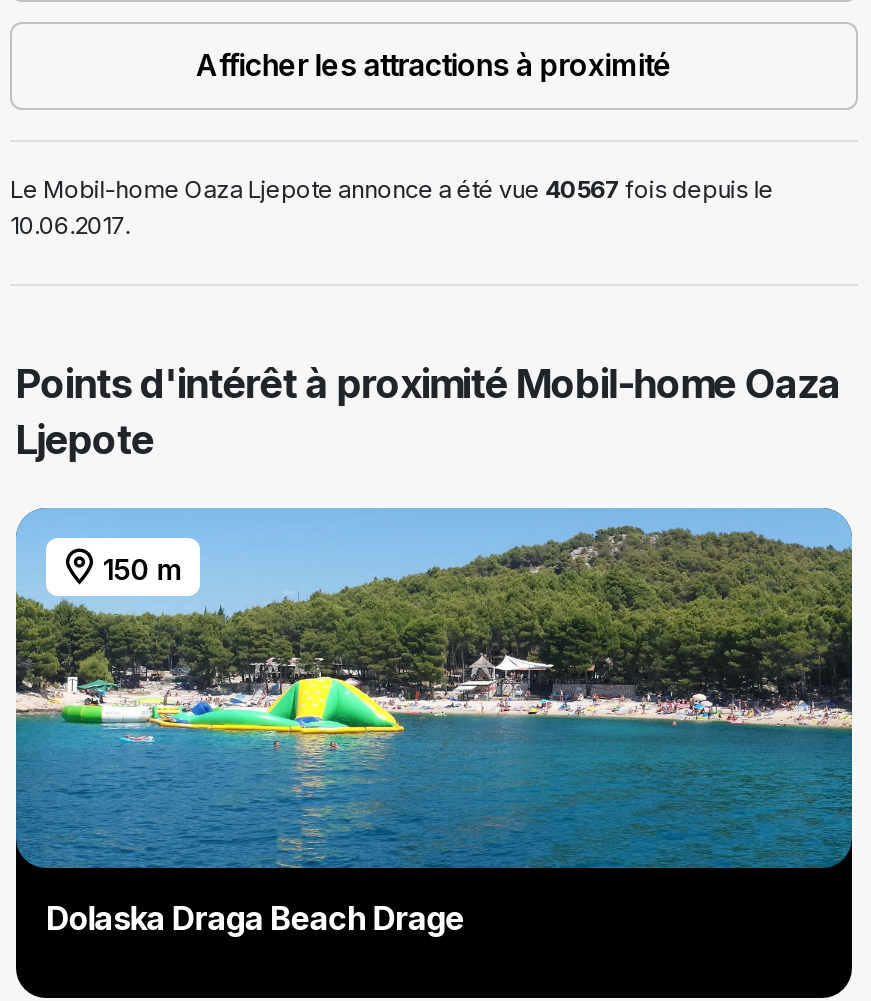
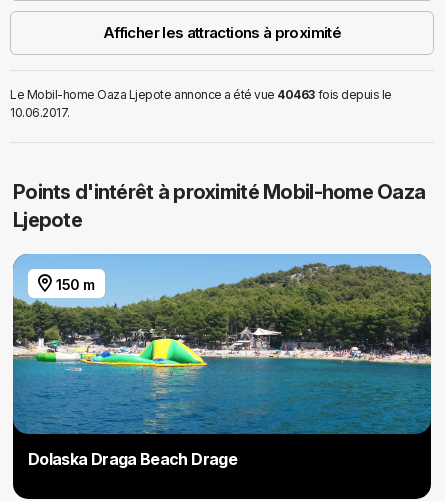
[10,175,774,205] Le Mobil-home Oaza Ljepote annonce a été vue 40567 fois depuis le -> [10,87,392,102] Le Mobil-home Oaza Ljepote annonce a été vue 40463 fois depuis le

